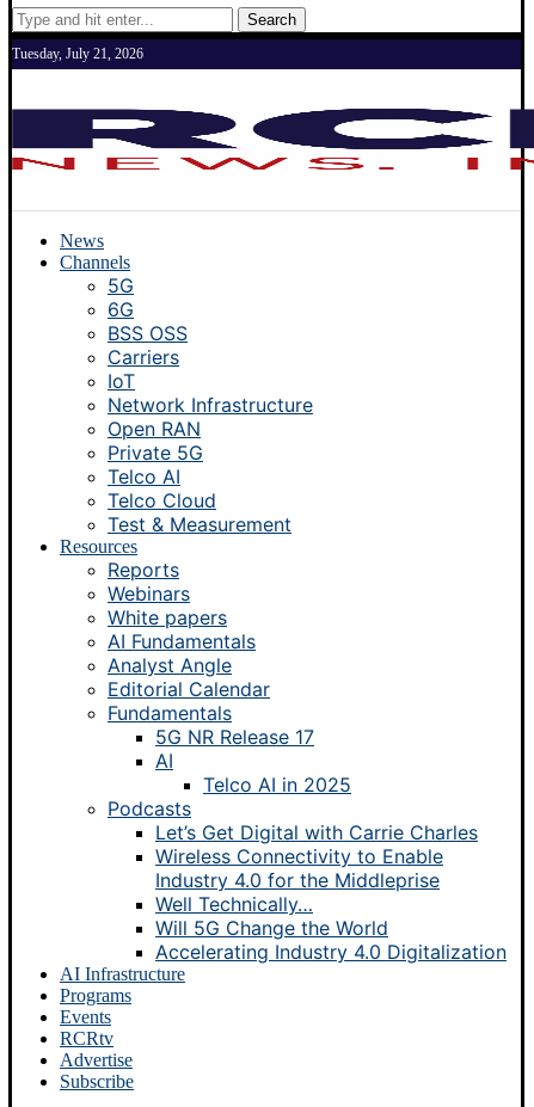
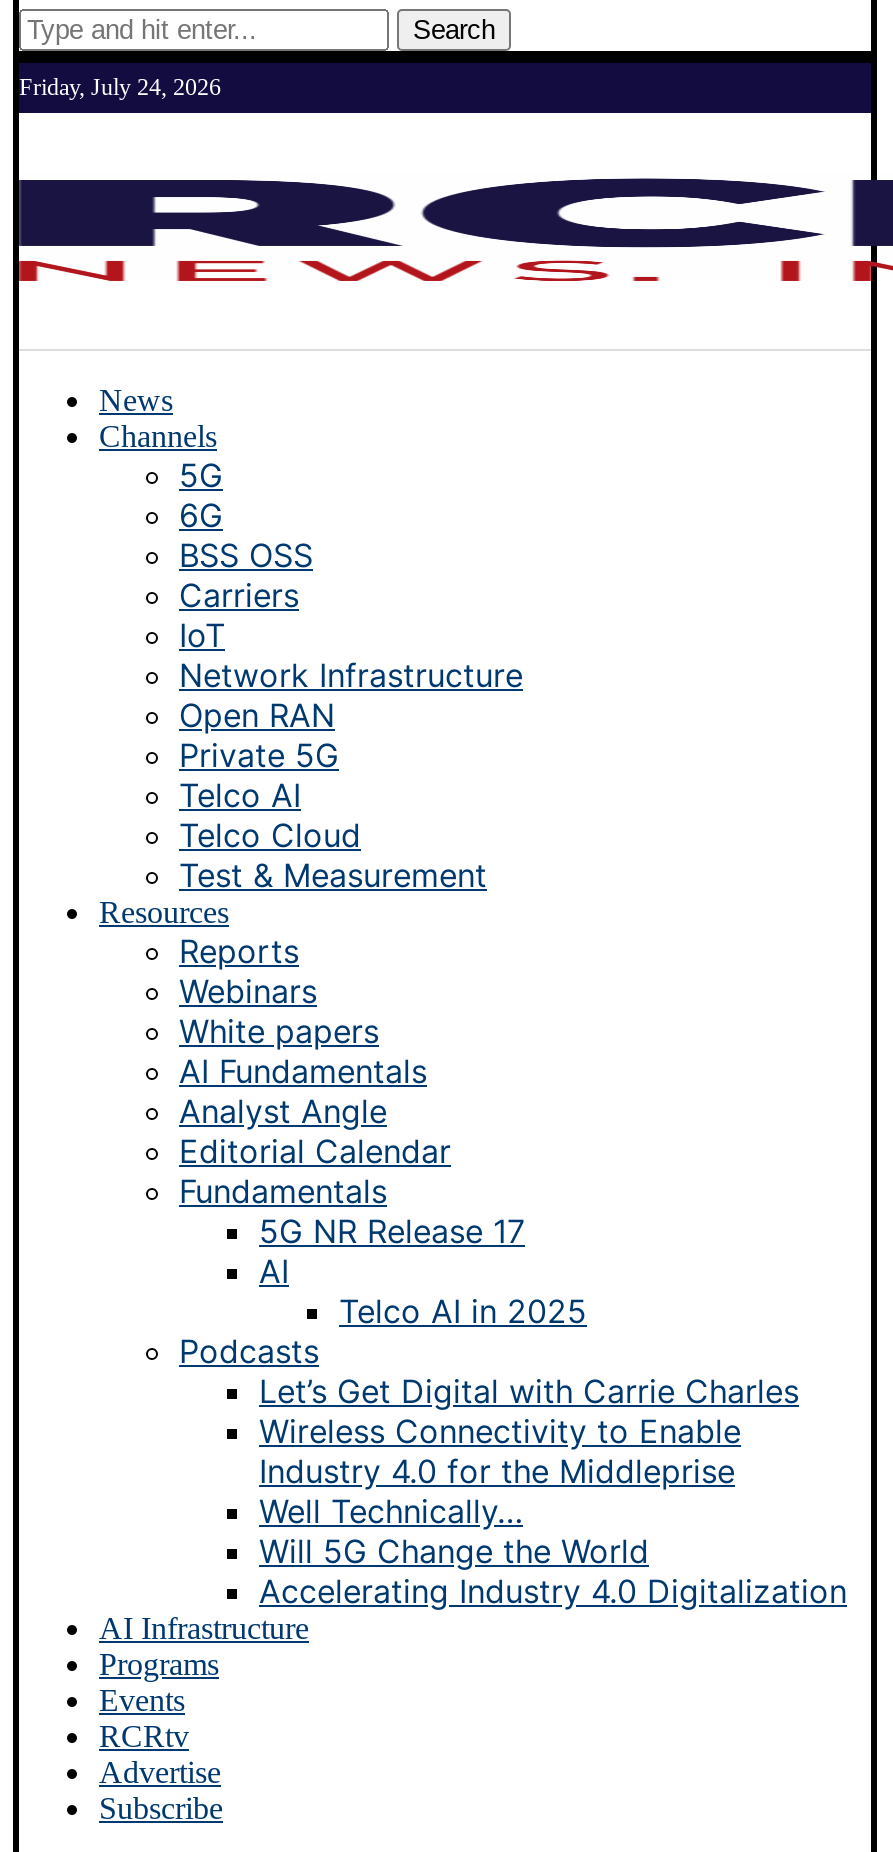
[12,45,143,62] Tuesday, July 21, 2026 -> [19,73,221,101] Friday, July 24, 2026

